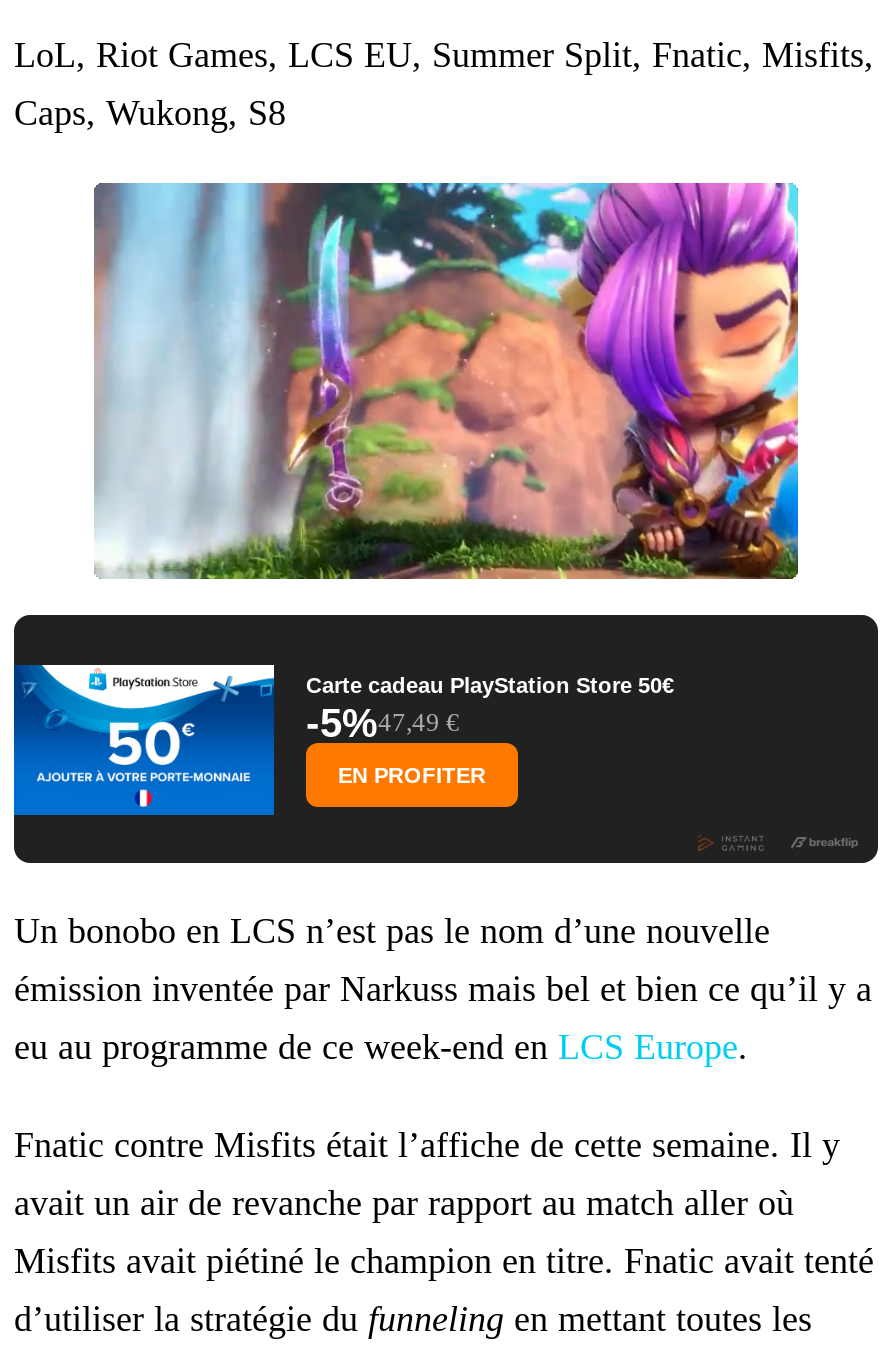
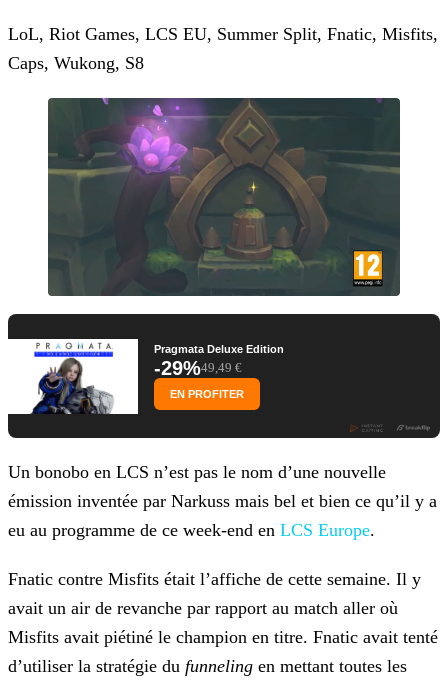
[94,181,800,581] [image] -> [47,97,401,297] [image]
[12,663,674,817] [image] | Carte cadeau PlayStation Store 50€ | -5%47,49 € -> [8,338,284,415] [image] | Pragmata Deluxe Edition | -29%49,49 €

